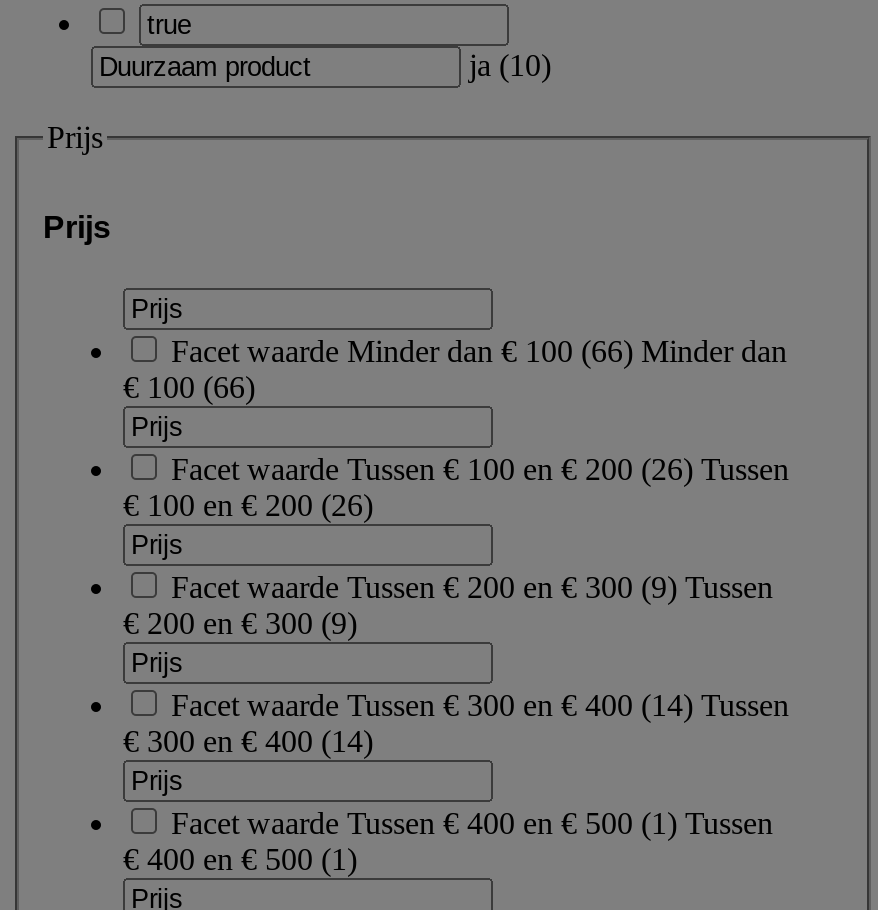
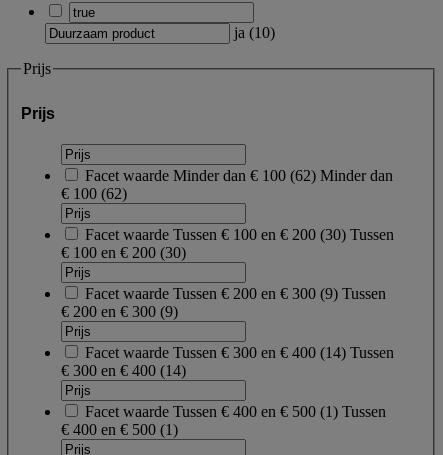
[171,334,787,368] Facet waarde Minder dan € 100 (66) Minder dan -> [85,167,393,184] Facet waarde Minder dan € 100 (62) Minder dan
[123,370,255,404] € 100 (66) -> [61,185,127,202] € 100 (62)
[171,452,789,486] Facet waarde Tussen € 100 en € 200 (26) Tussen -> [85,226,394,243] Facet waarde Tussen € 100 en € 200 (30) Tussen
[123,488,373,522] € 100 en € 200 (26) -> [61,244,186,261] € 100 en € 200 (30)

